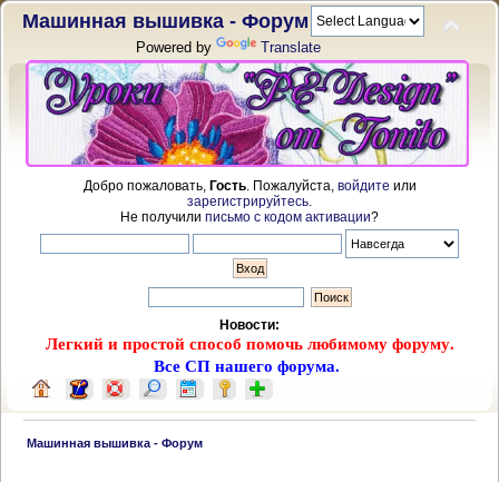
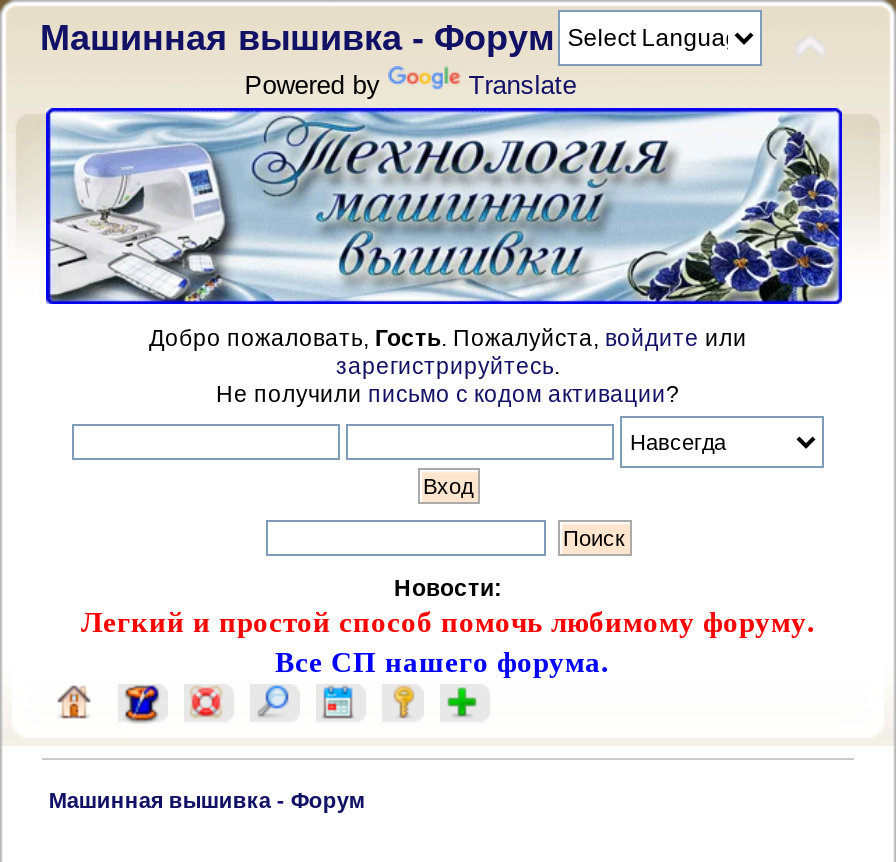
[25,59,470,168] [image] -> [44,106,844,306] [image]

